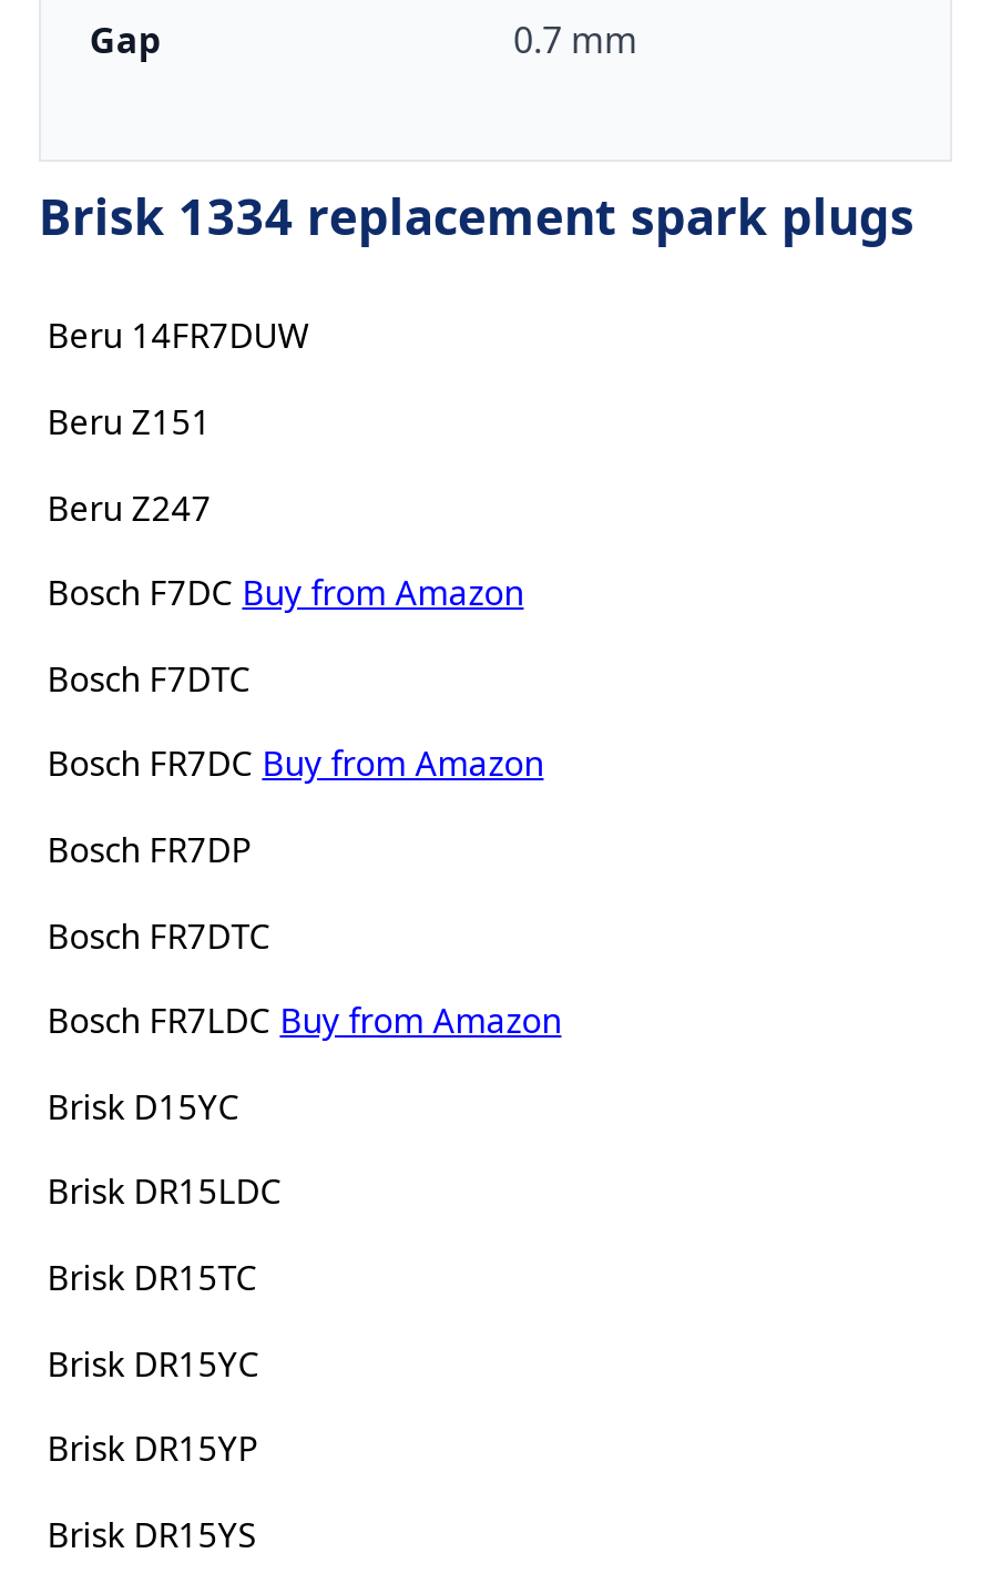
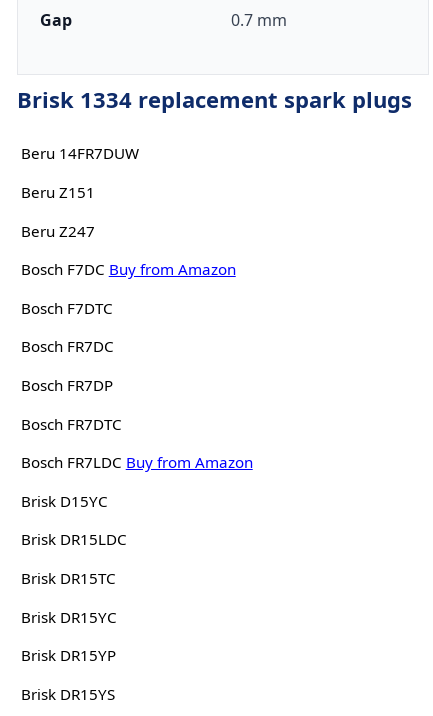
[47,741,544,786] Bosch FR7DC Buy from Amazon -> [21,336,114,356] Bosch FR7DC

